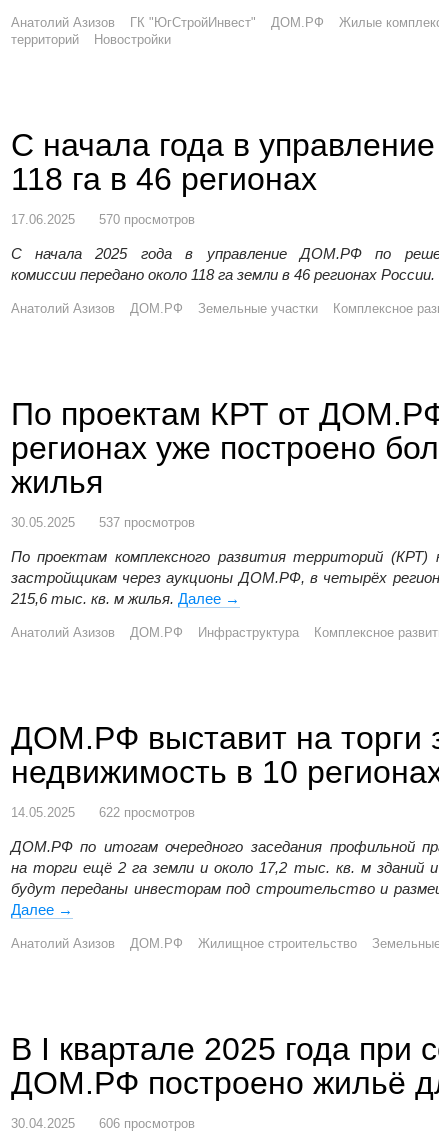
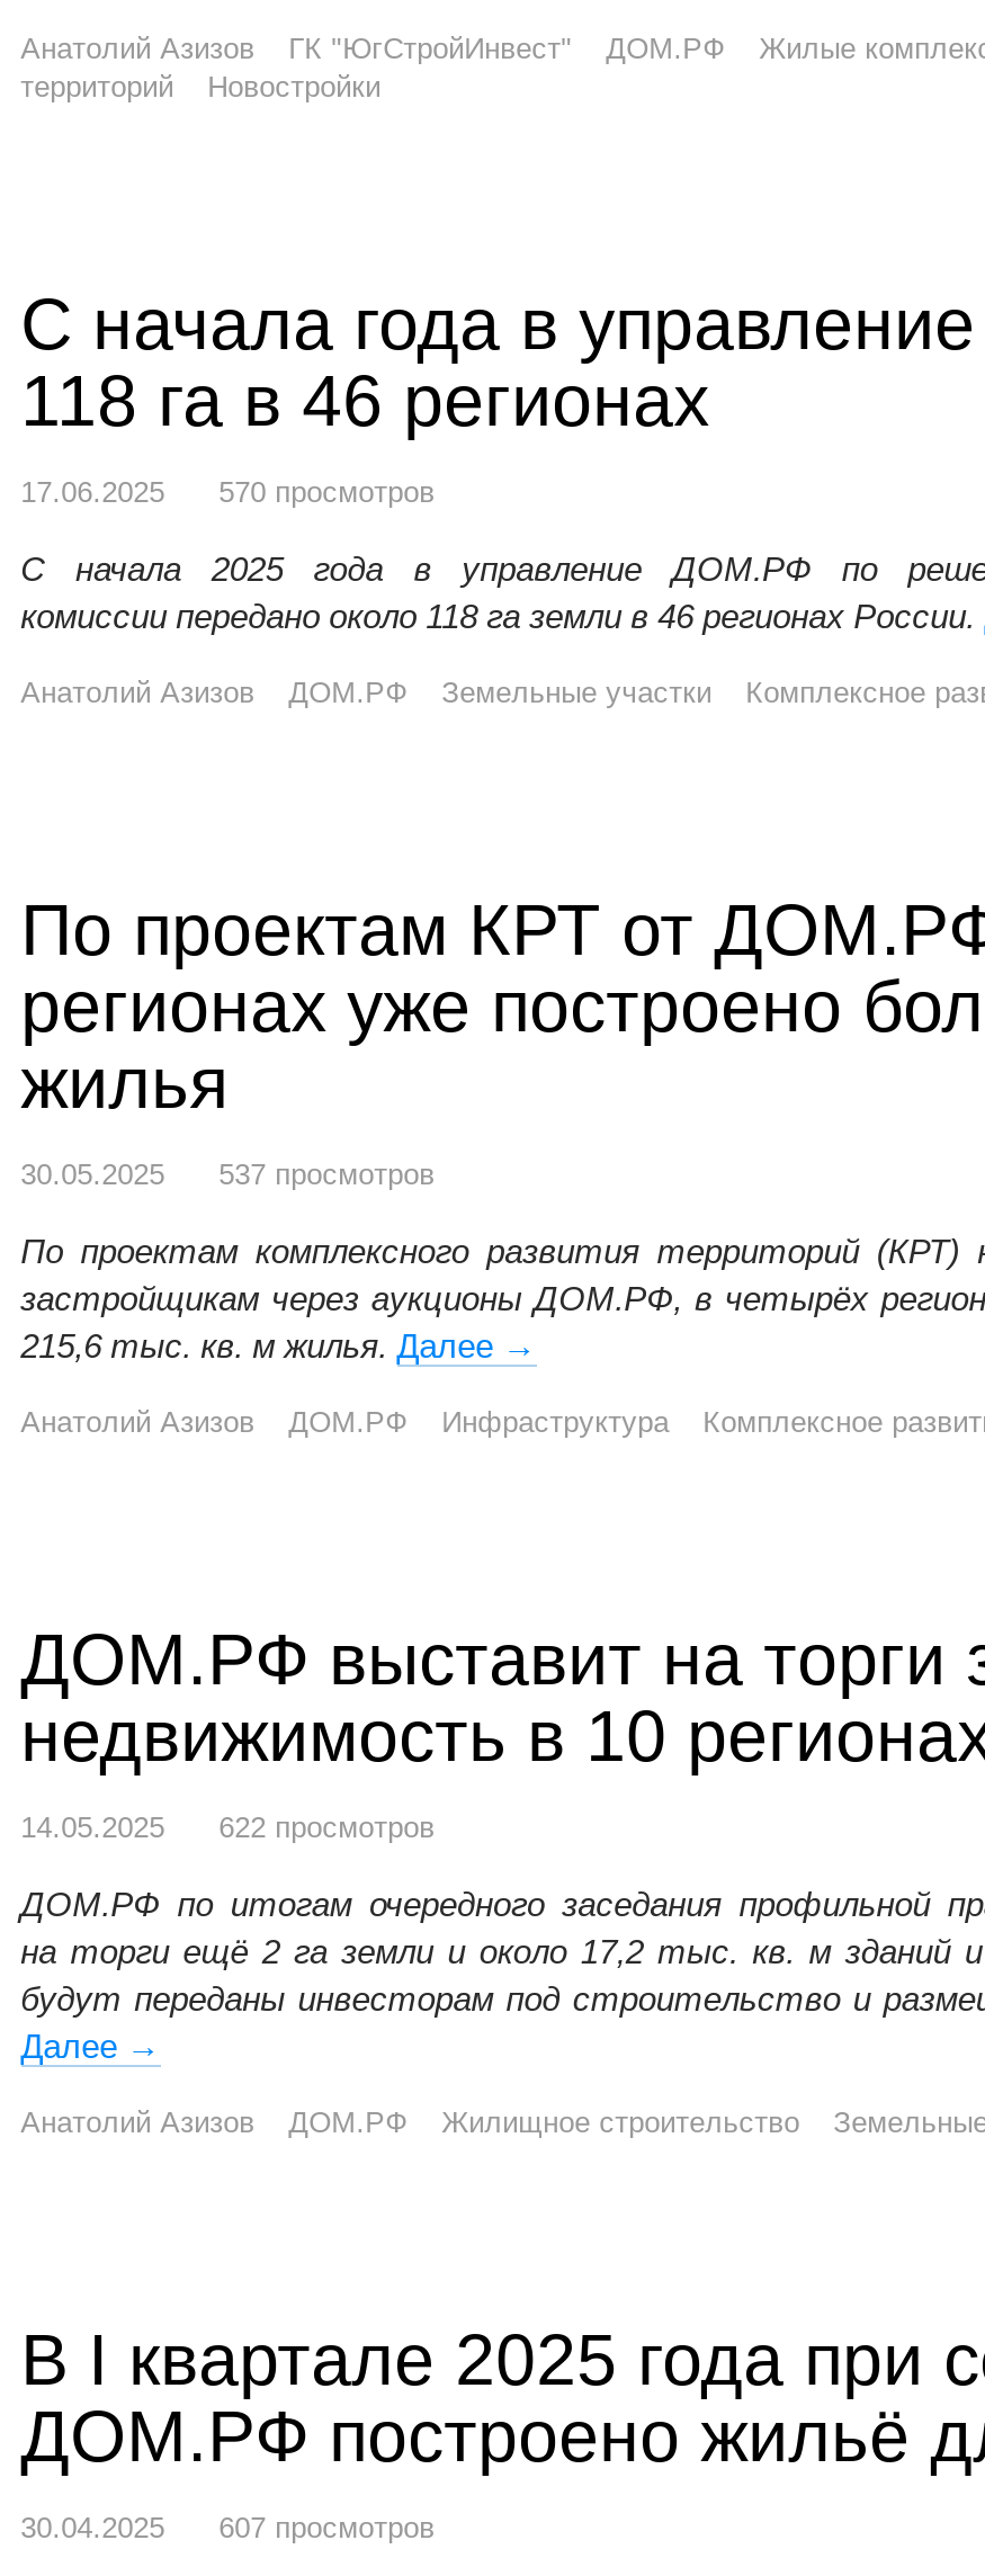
[11,1115,195,1130] 30.04.2025 606 просмотров -> [20,2510,435,2543] 30.04.2025 607 просмотров

